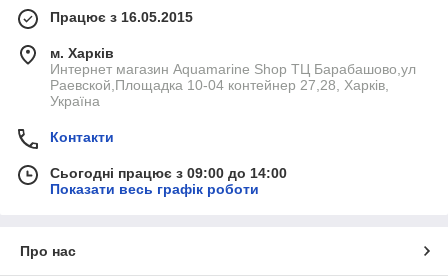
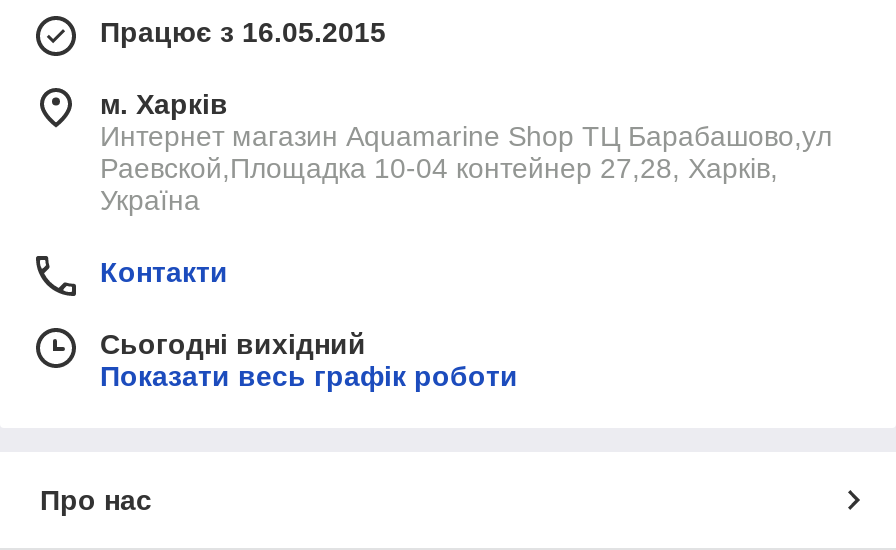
[50,165,287,181] Сьогодні працює з 09:00 до 14:00 -> [100,328,366,360] Сьогодні вихідний

